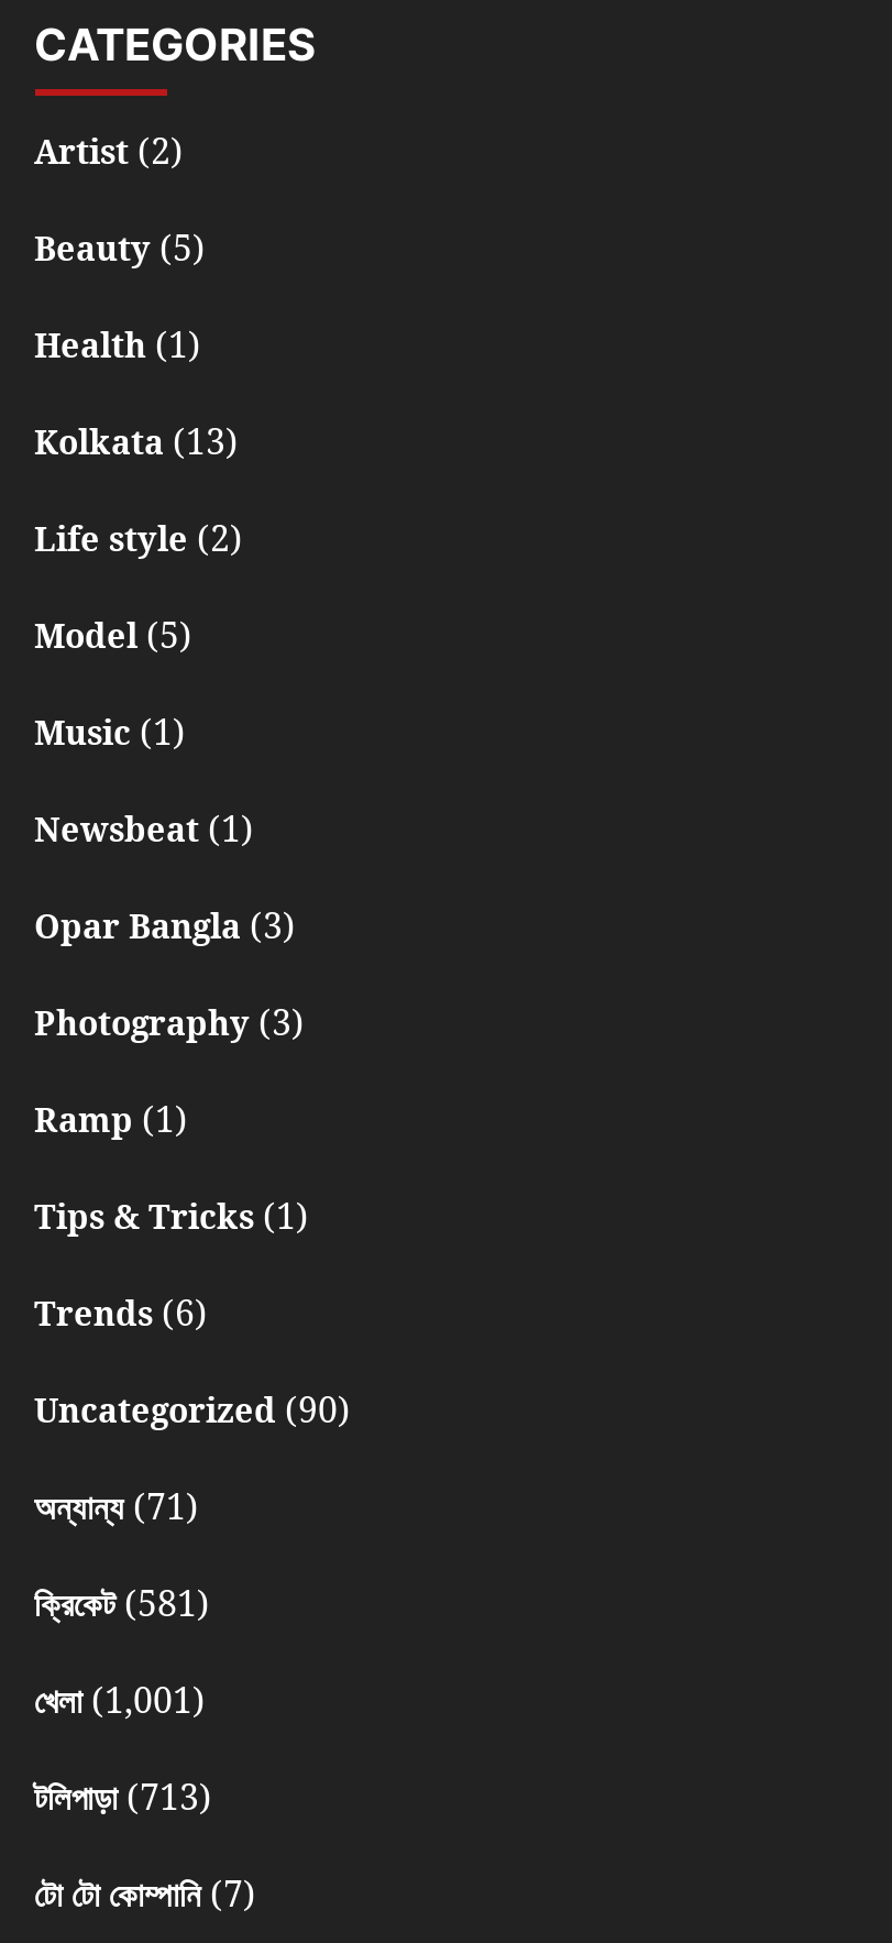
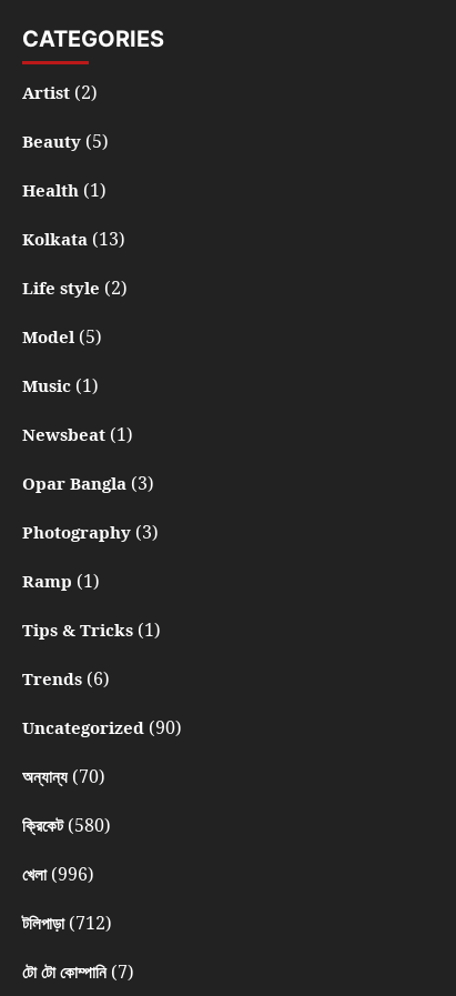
[34,1482,199,1530] অন্যান্য (71) -> [22,764,105,788] অন্যান্য (70)
[34,1579,210,1627] ক্রিকেট (581) -> [22,813,110,837] ক্রিকেট (580)
[34,1675,206,1724] খেলা (1,001) -> [22,862,94,886] খেলা (996)
[34,1772,212,1821] টলিপাড়া (713) -> [22,910,112,935] টলিপাড়া (712)

